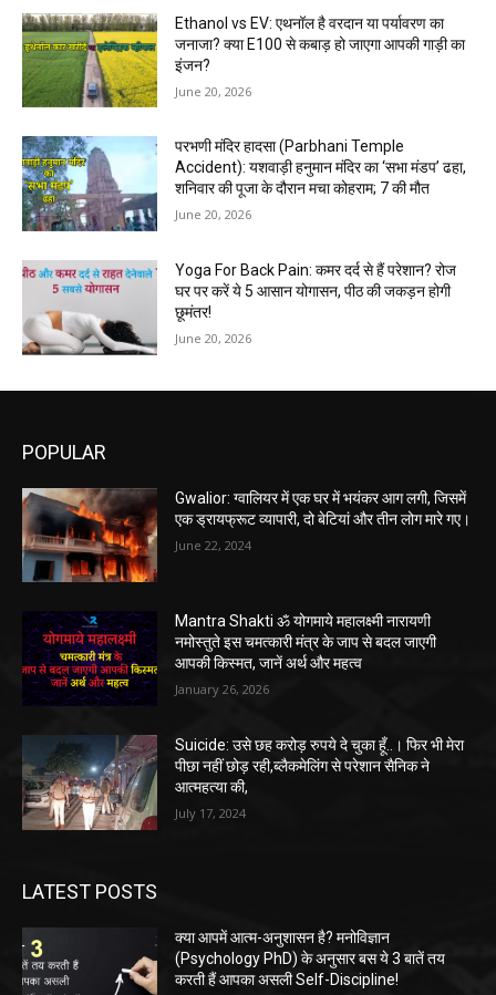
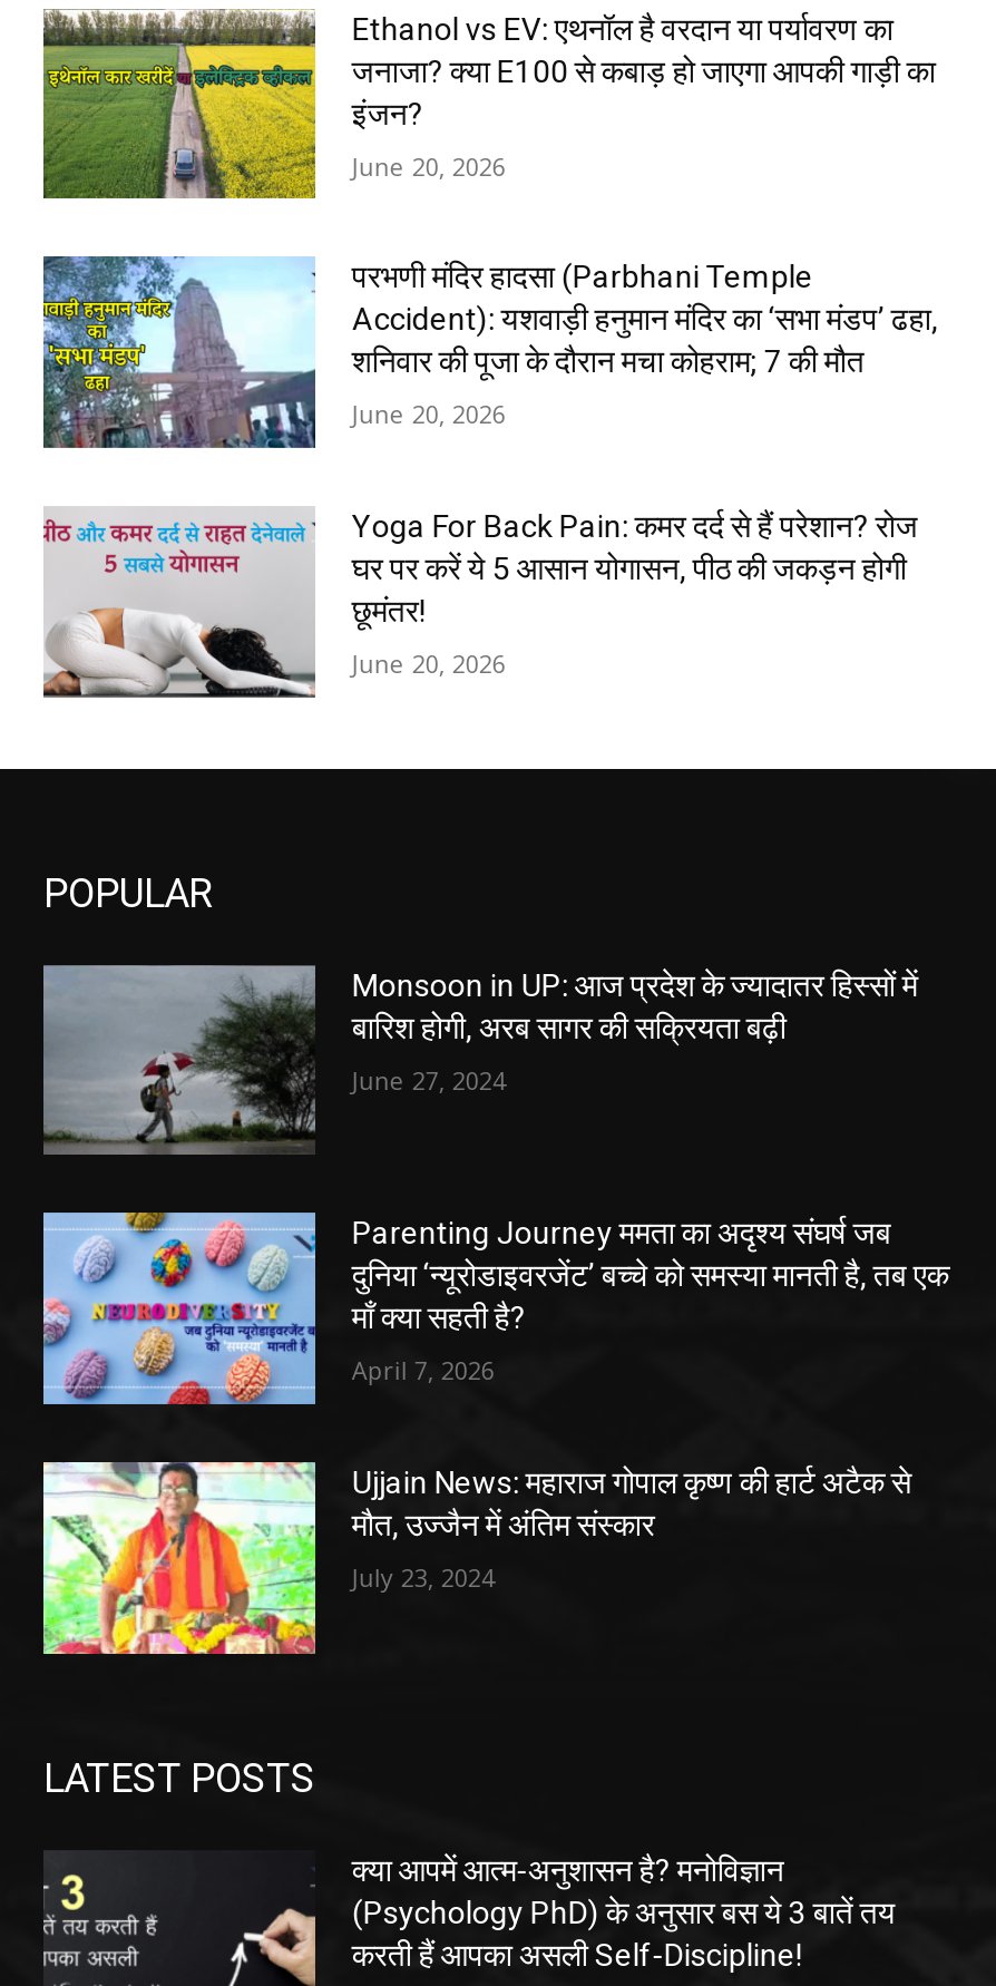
[22,488,471,583] [image] | Gwalior: ग्वालियर में एक घर में भयंकर आग लगी, जिसमें | एक ड्रायफ्रूट व्यापारी, दो बेटियां और तीन लोग मारे गए। -> [41,965,918,1155] [image] | Monsoon in UP: आज प्रदेश के ज्यादातर हिस्सों में | बारिश होगी, अरब सागर की सक्रियता बढ़ी
[175,536,252,553] June 22, 2024 -> [352,1063,506,1096] June 27, 2024
[22,611,437,706] [image] | Mantra Shakti ॐ योगमाये महालक्ष्मी नारायणी | नमोस्तुते इस चमत्कारी मंत्र के जाप से बदल जाएगी | आपकी किस्मत, जानें अर्थ और महत्व -> [41,1210,949,1406] [image] | Parenting Journey ममता का अदृश्य संघर्ष जब | दुनिया ‘न्यूरोडाइवरजेंट’ बच्चे को समस्या मानती है, तब एक | माँ क्या सहती है?
[175,681,269,698] January 26, 2026 -> [352,1354,494,1387] April 7, 2026
[22,735,464,830] [image] | Suicide: उसे छह करोड़ रुपये दे चुका हूँ..। फिर भी मेरा | पीछा नहीं छोड़ रही,ब्लैकमेलिंग से परेशान सैनिक ने | आत्महत्या की, -> [41,1460,911,1656] [image] | Ujjain News: महाराज गोपाल कृष्ण की हार्ट अटैक से | मौत, उज्जैन में अंतिम संस्कार
[175,805,246,821] July 17, 2024 -> [352,1560,494,1594] July 23, 2024

